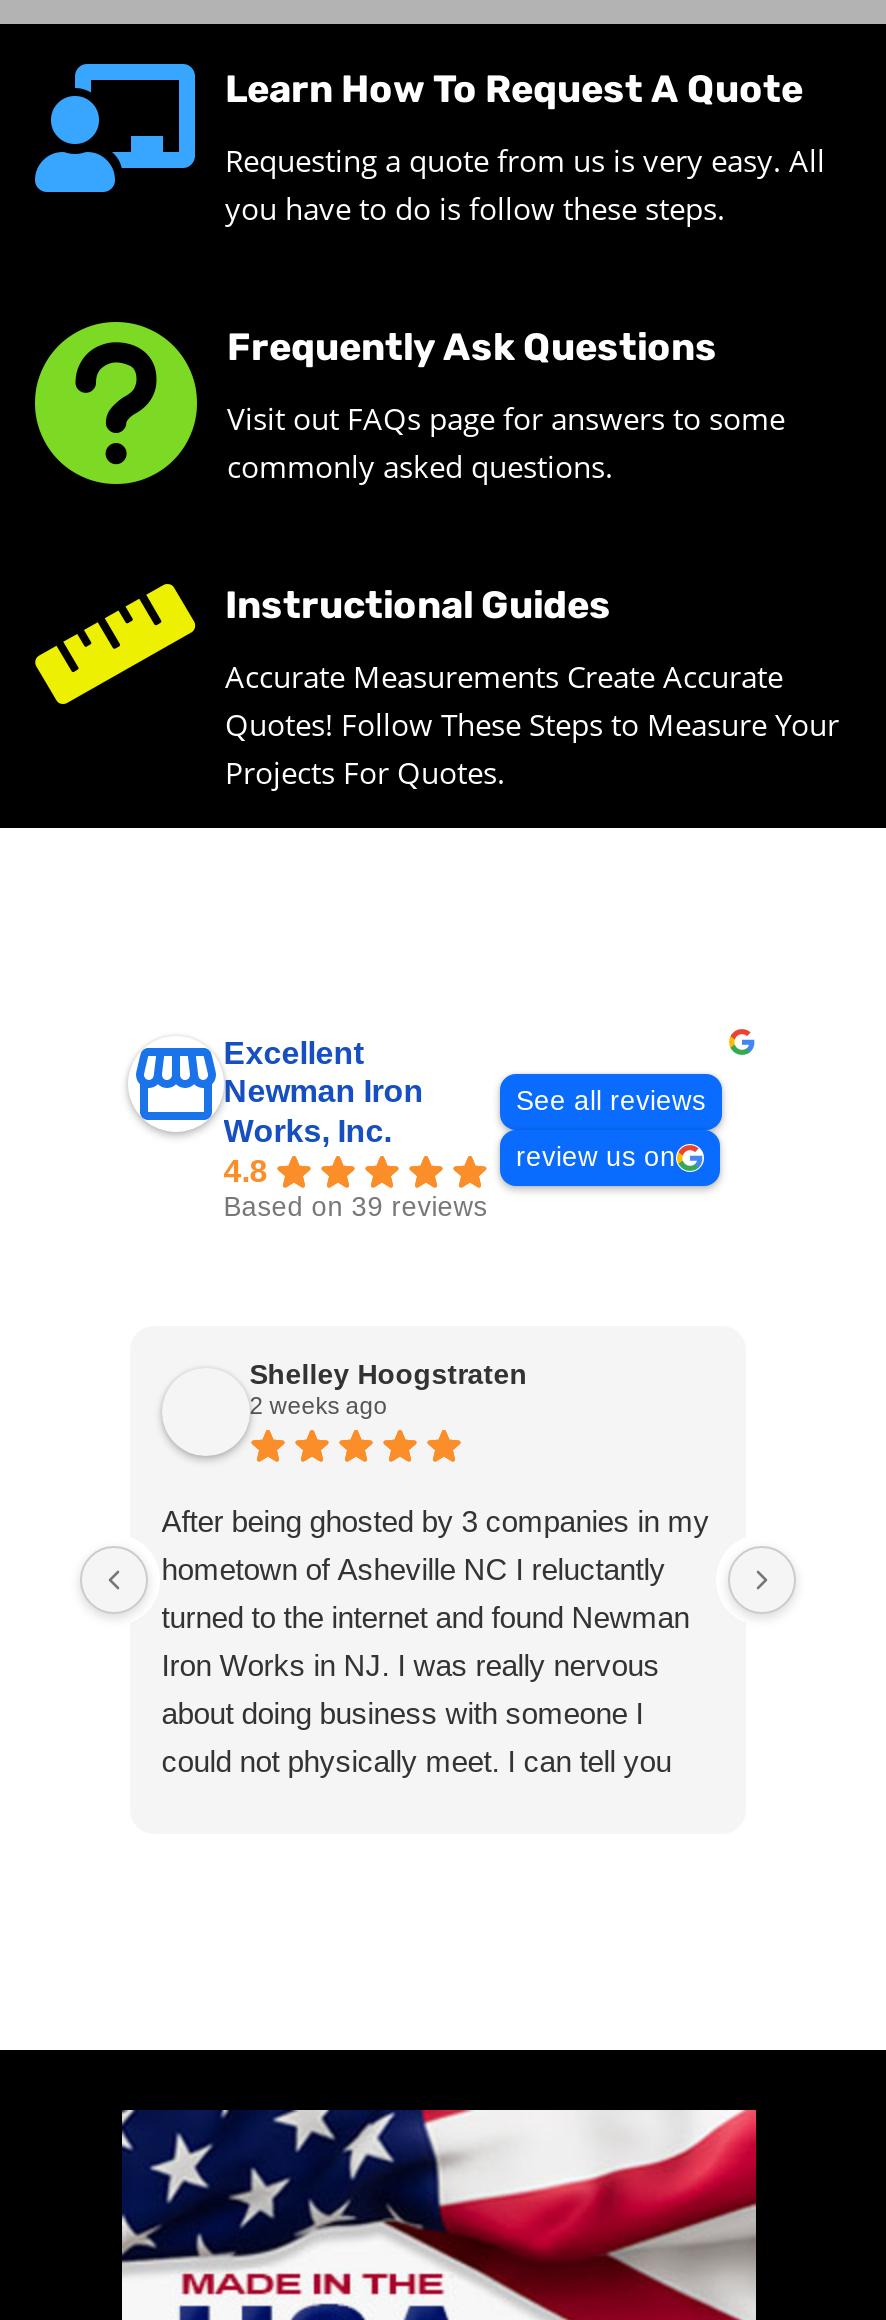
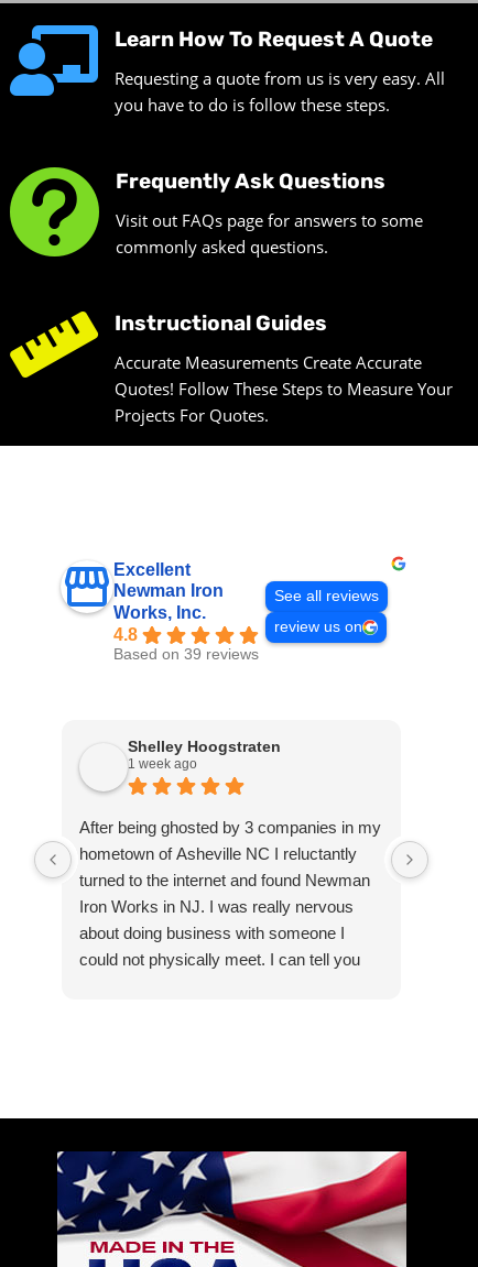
[250,1392,388,1420] 2 weeks ago -> [128,756,197,772] 1 week ago

